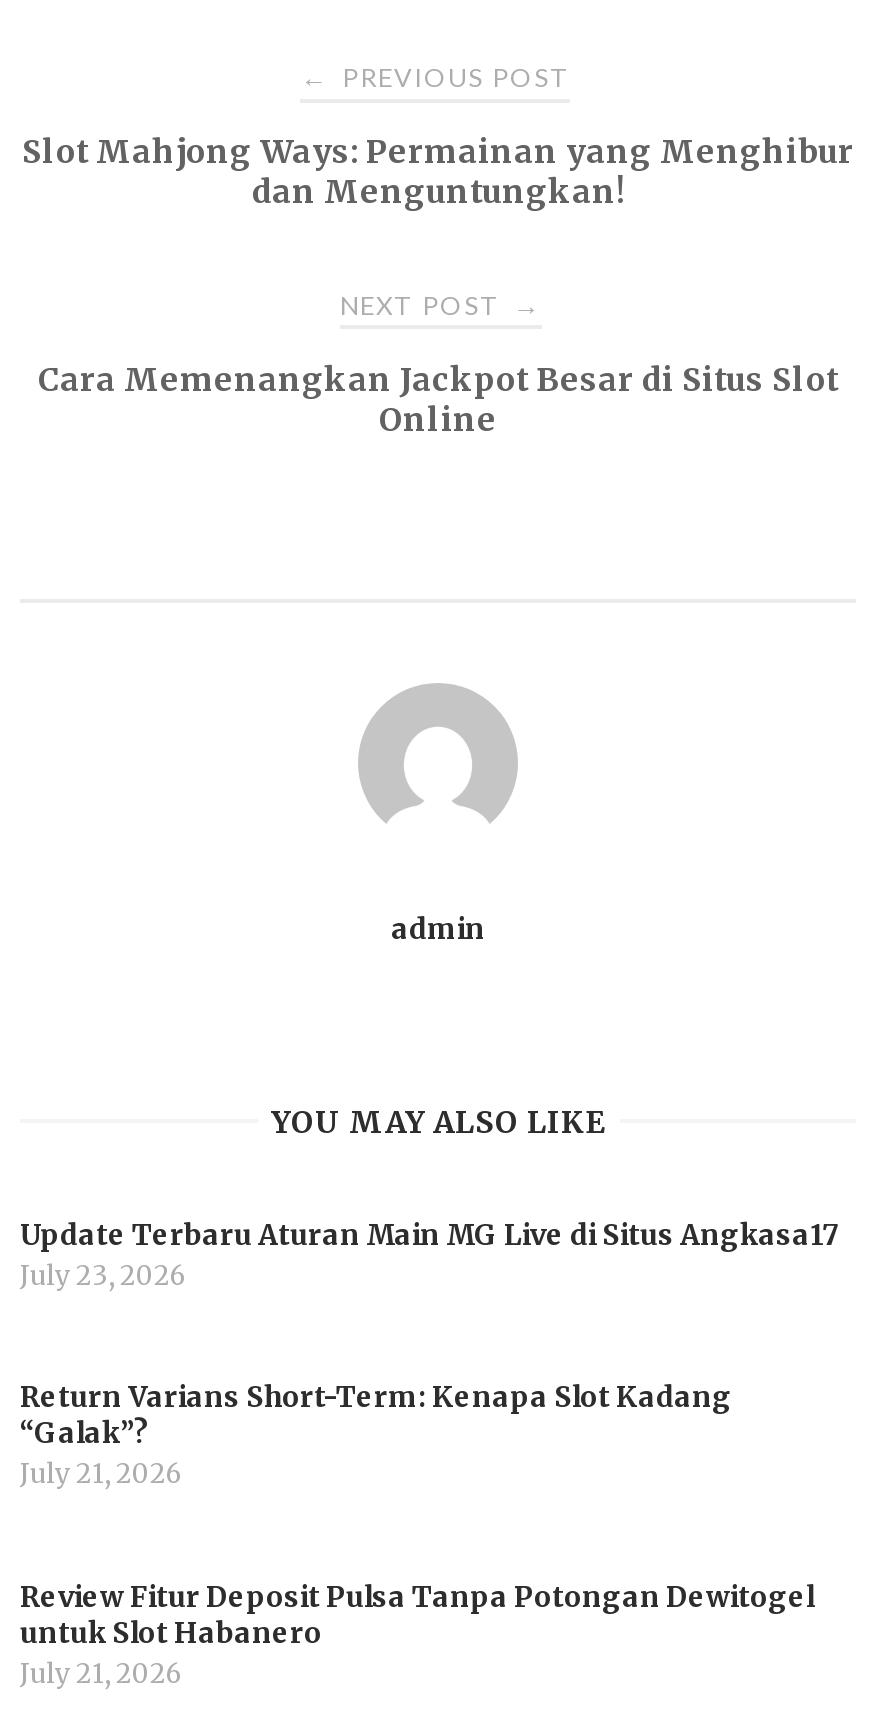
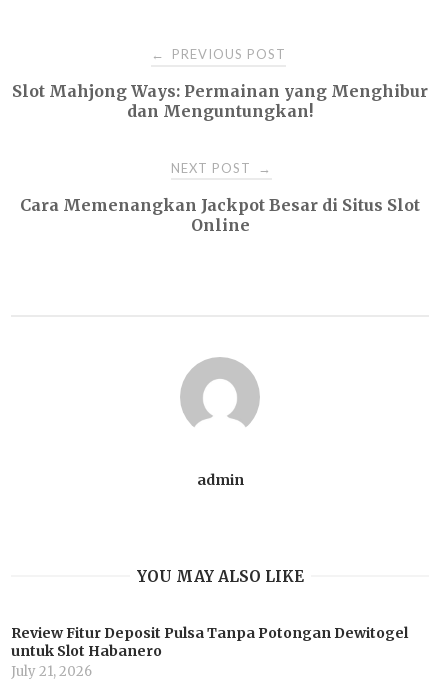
[20,1216,838,1492] Update Terbaru Aturan Main MG Live di Situs Angkasa17 | July 23, 2026 | Return Varians Short-Term: Kenapa Slot Kadang | “Galak”? | July 21, 2026 -> none

